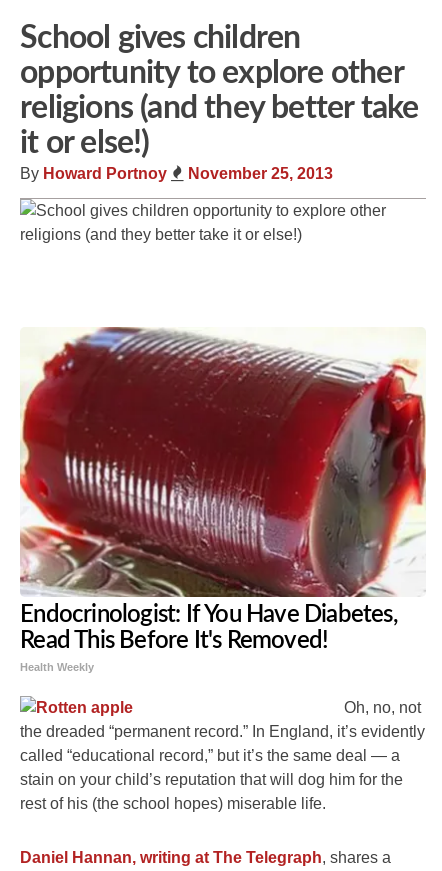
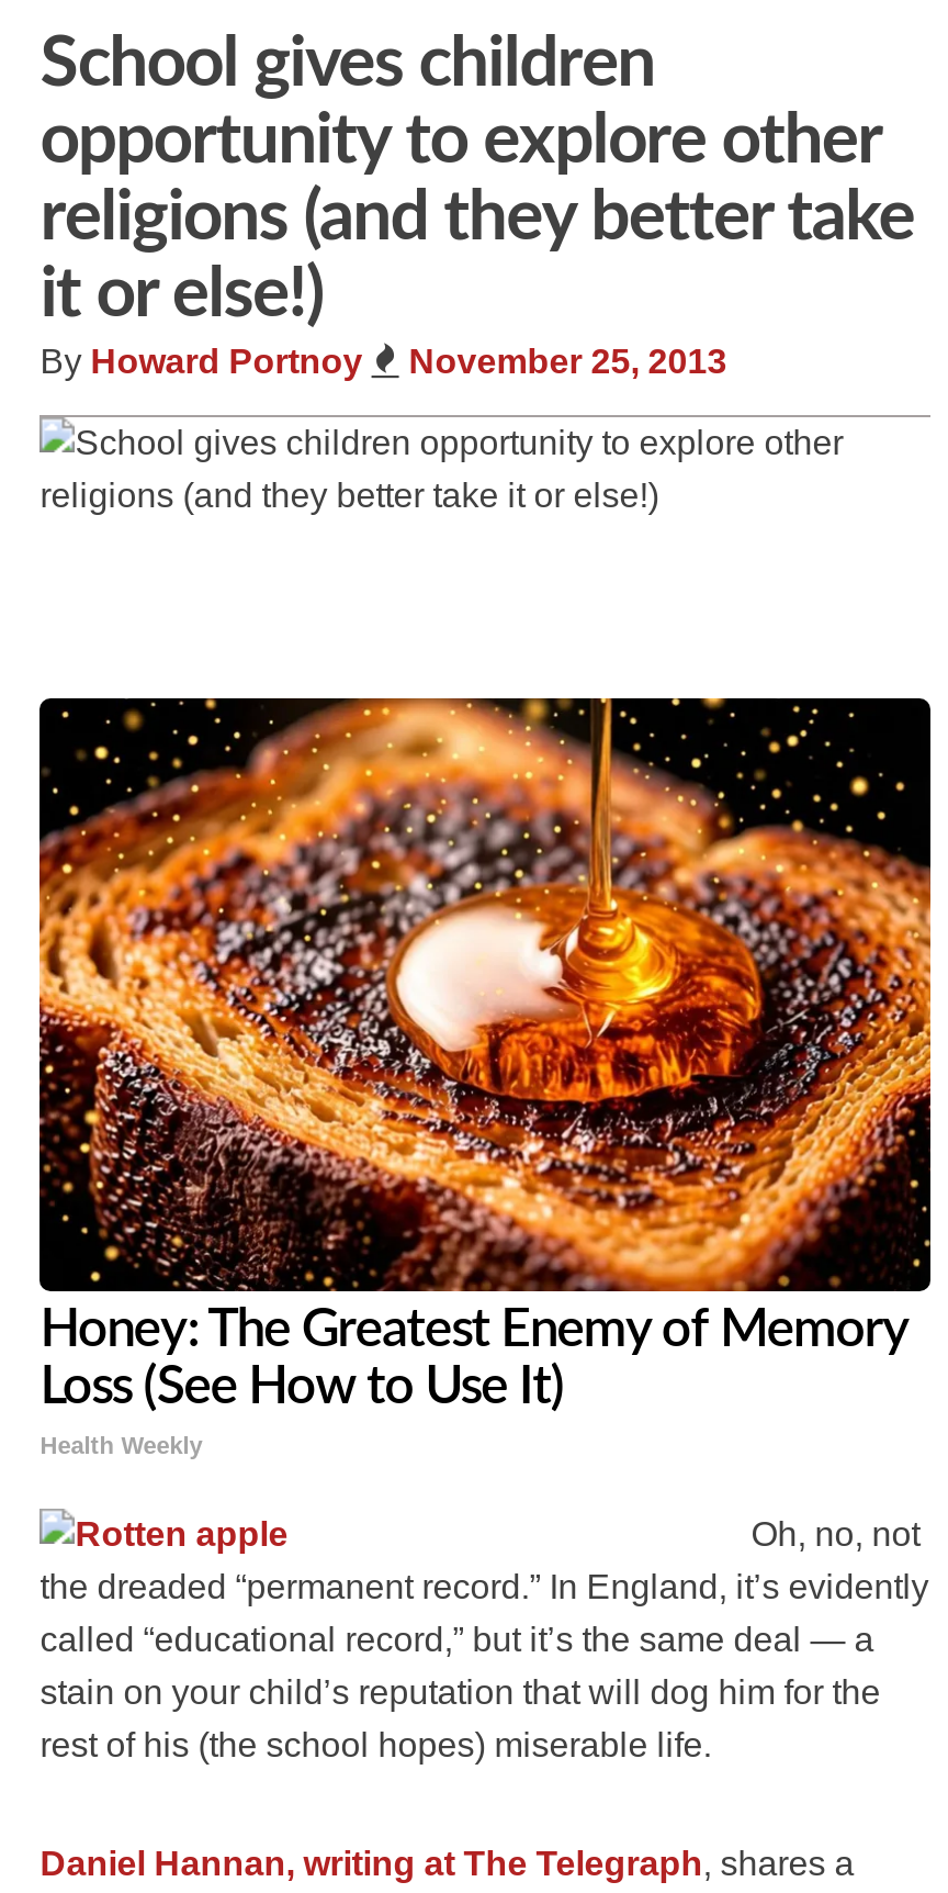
[19,326,426,653] [image] | Endocrinologist: If You Have Diabetes, | Read This Before It's Removed! -> [37,696,933,1415] [image] | Honey: The Greatest Enemy of Memory | Loss (See How to Use It)

